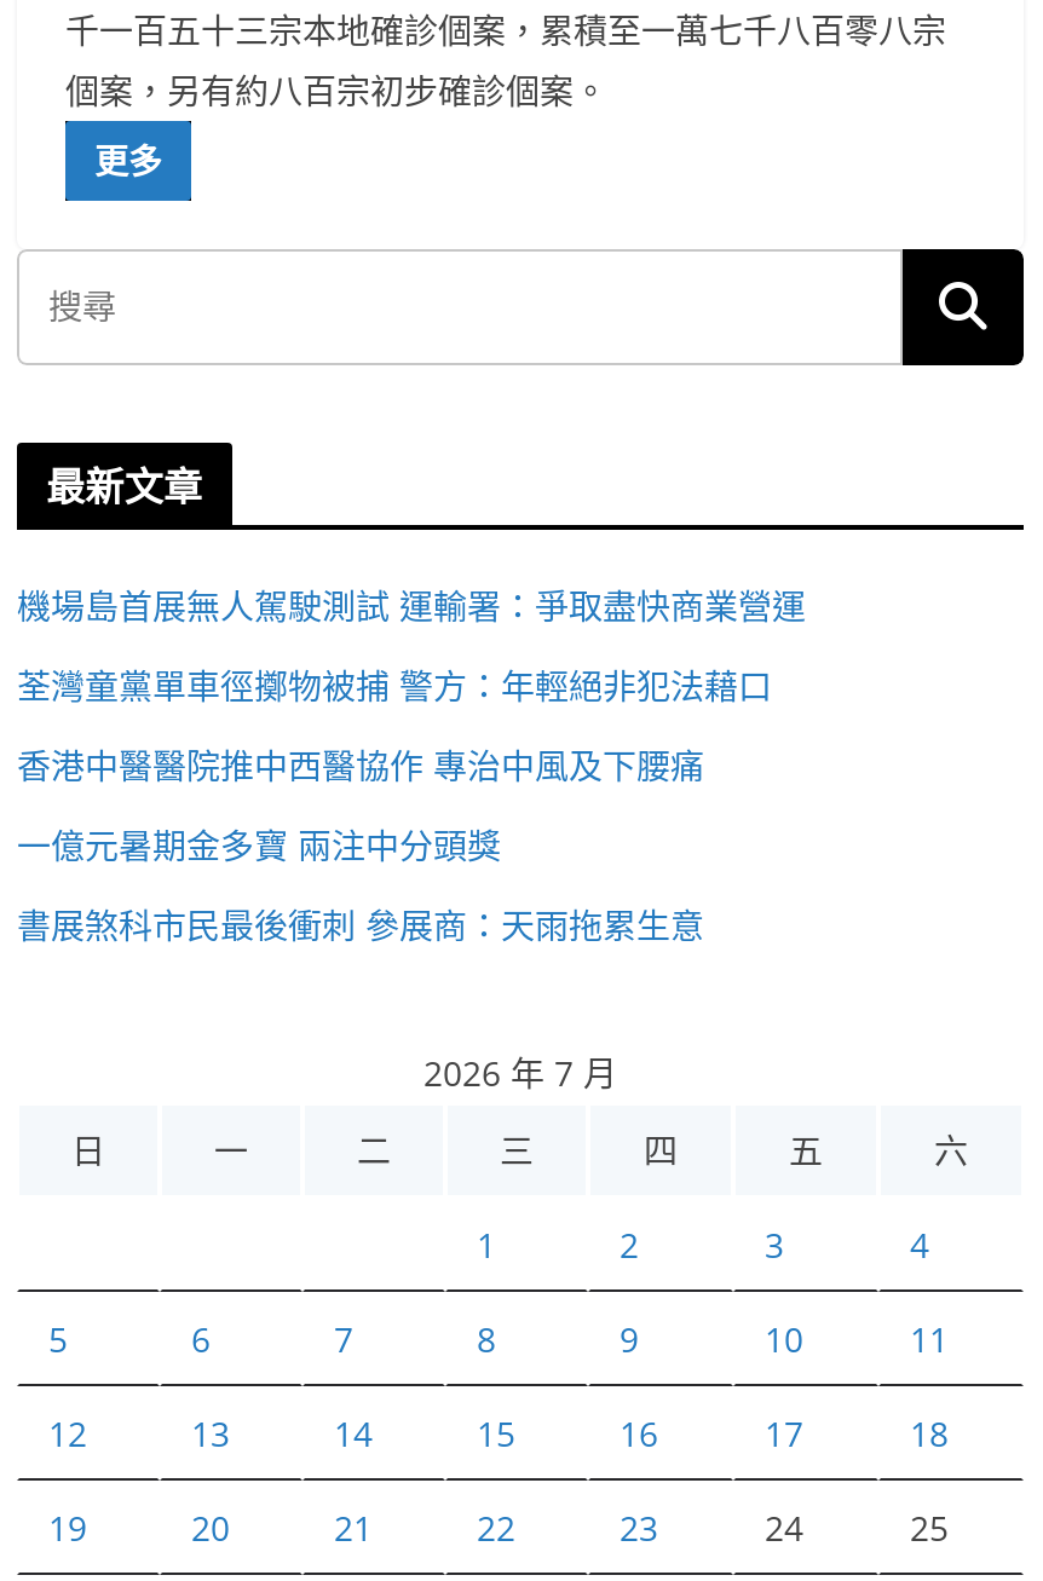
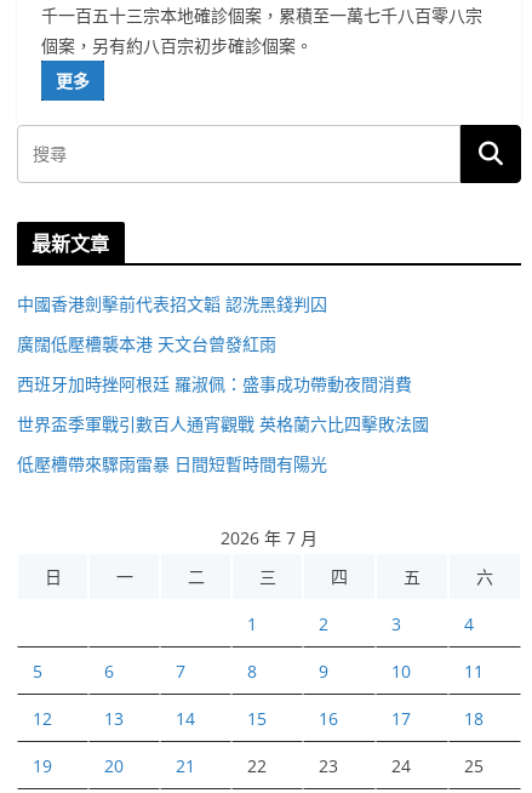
[17,584,806,630] 機場島首展無人駕駛測試 運輸署：爭取盡快商業營運 -> [17,293,327,316] 中國香港劍擊前代表招文韜 認洗黑錢判囚
[17,664,772,710] 荃灣童黨單車徑擲物被捕 警方：年輕絕非犯法藉口 -> [17,333,276,356] 廣闊低壓槽襲本港 天文台曾發紅雨
[17,744,704,790] 香港中醫醫院推中西醫協作 專治中風及下腰痛 -> [17,373,412,396] 西班牙加時挫阿根廷 羅淑佩：盛事成功帶動夜間消費
[17,824,501,869] 一億元暑期金多寶 兩注中分頭獎 -> [17,413,429,436] 世界盃季軍戰引數百人通宵觀戰 英格蘭六比四擊敗法國
[17,903,704,949] 書展煞科市民最後衝刺 參展商：天雨拖累生意 -> [17,453,327,476] 低壓槽帶來驟雨雷暴 日間短暫時間有陽光

